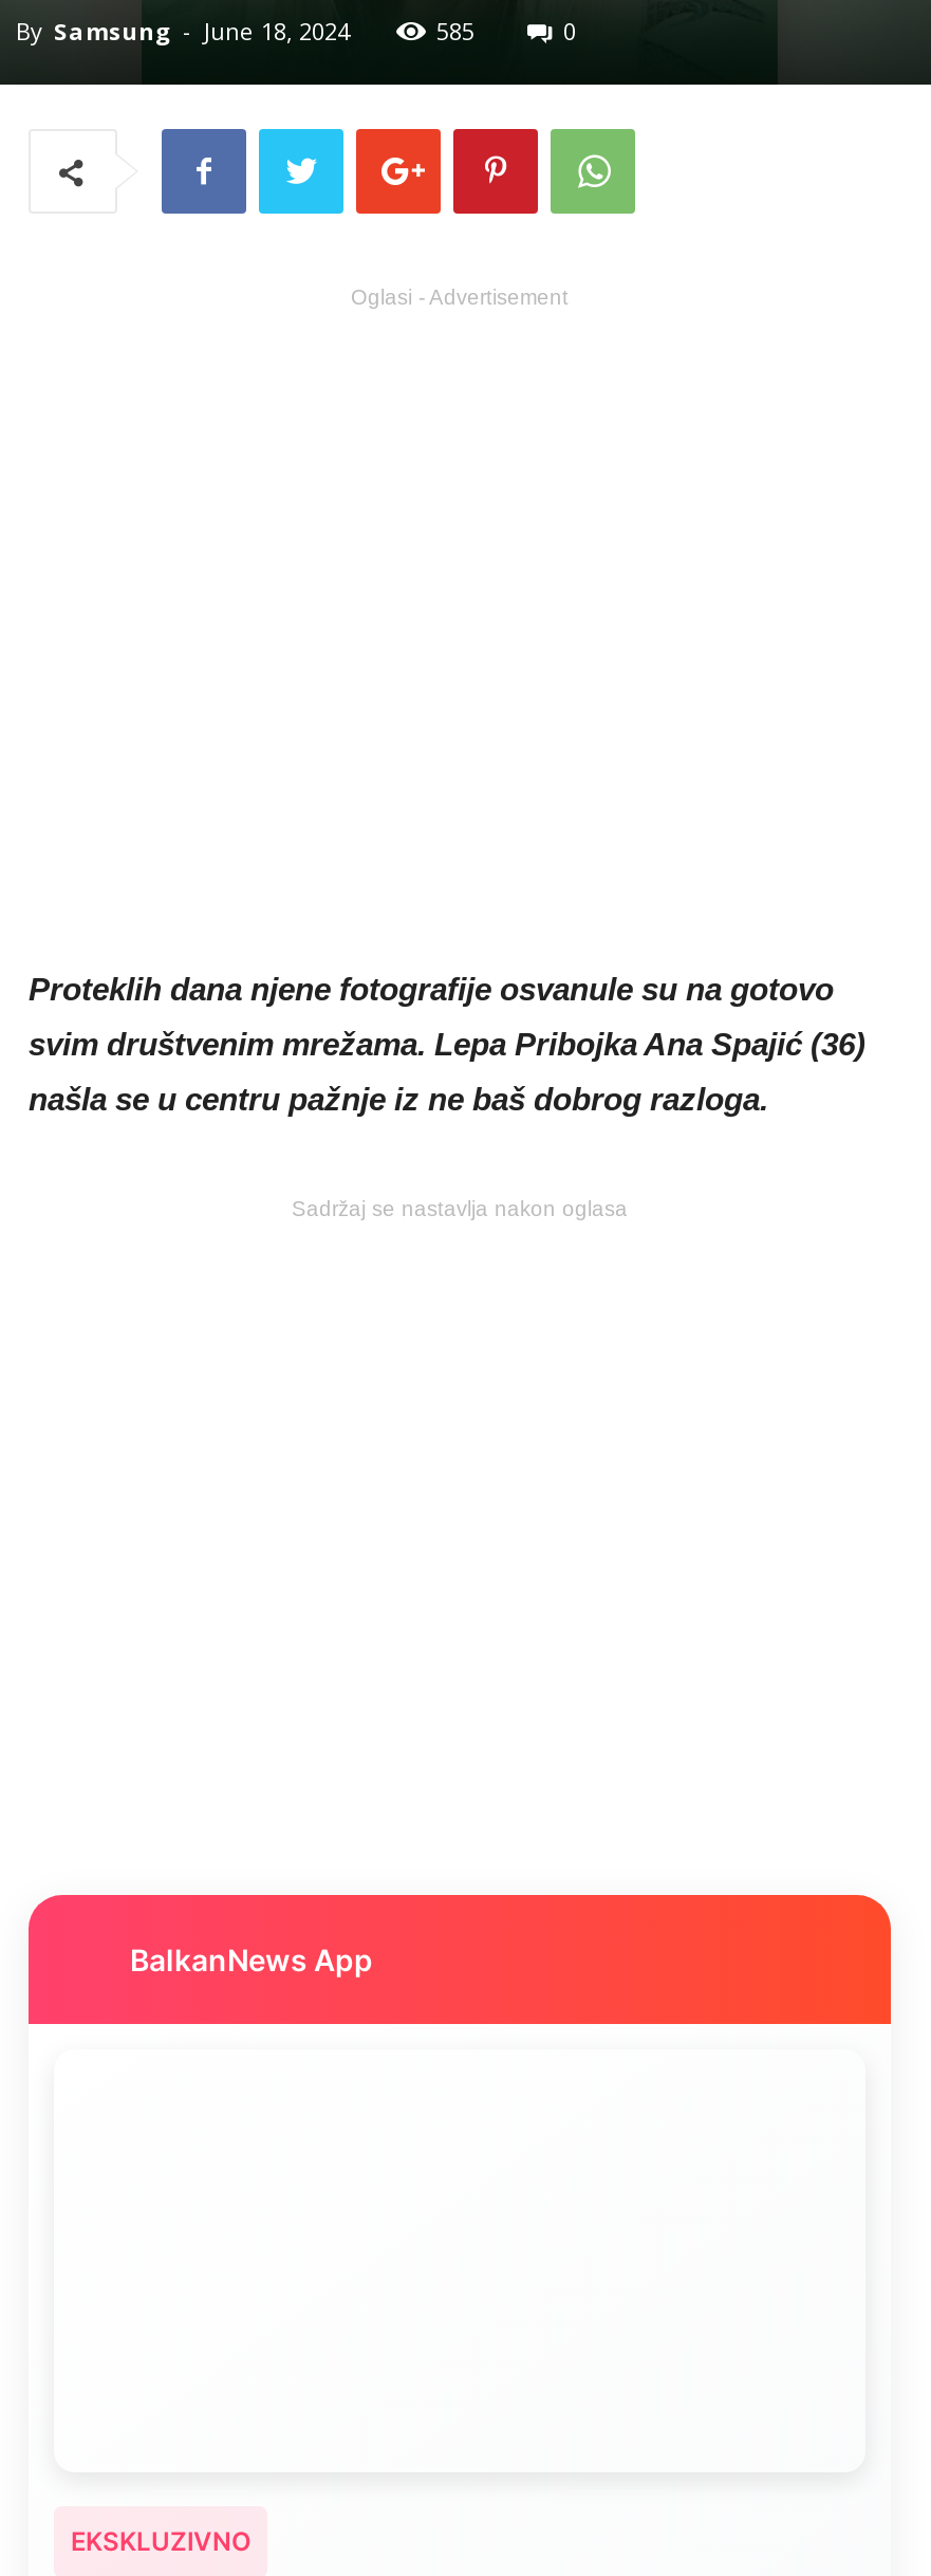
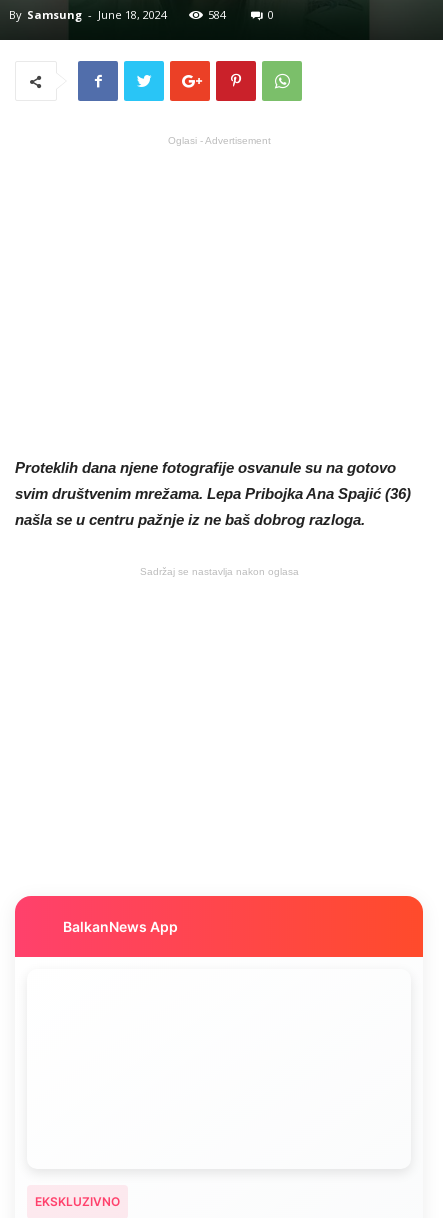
[436,15,474,47] 585 -> [208,7,226,22] 584

